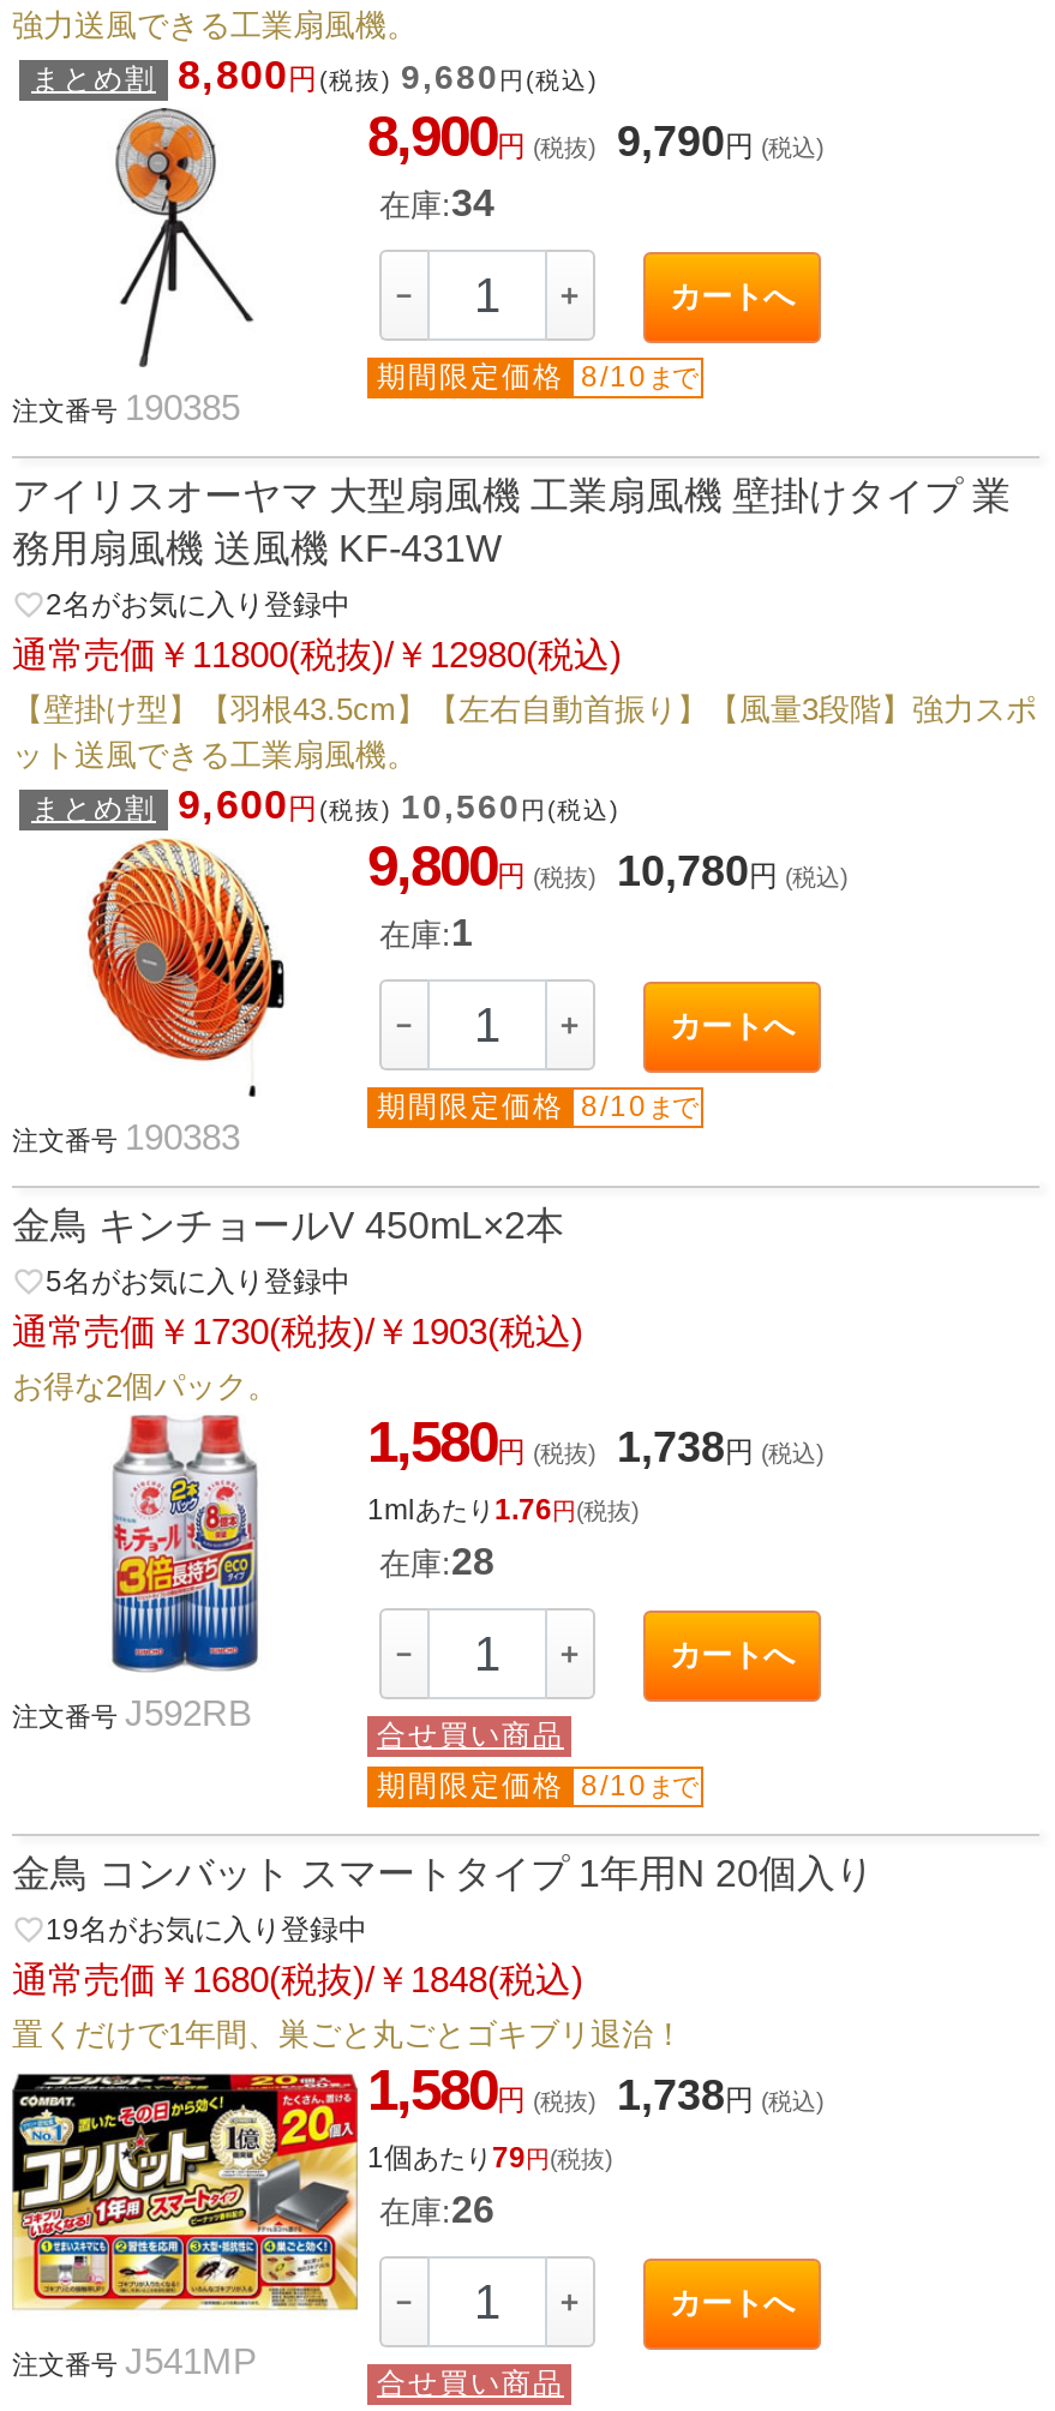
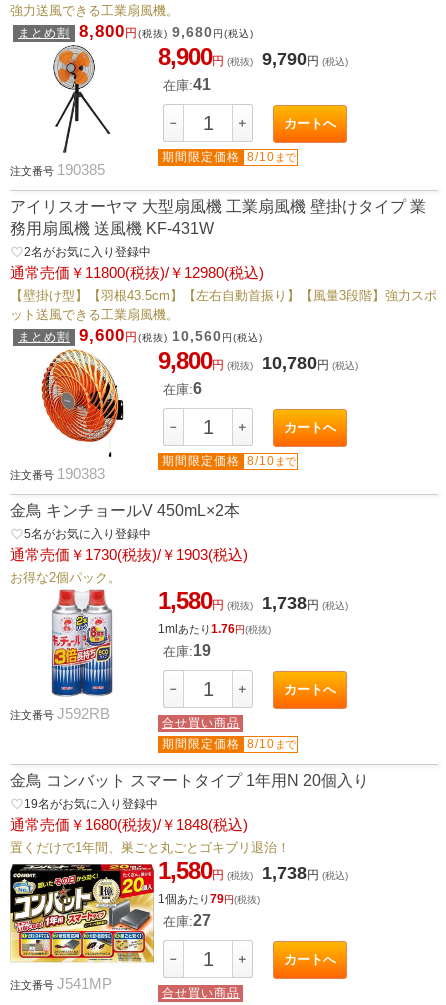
[379,183,494,224] 在庫:34 -> [163,76,211,93] 在庫:41
[379,913,473,953] 在庫:1 -> [163,380,202,397] 在庫:6
[379,1541,494,1582] 在庫:28 -> [163,642,211,659] 在庫:19
[379,2189,494,2230] 在庫:26 -> [163,912,211,929] 在庫:27

